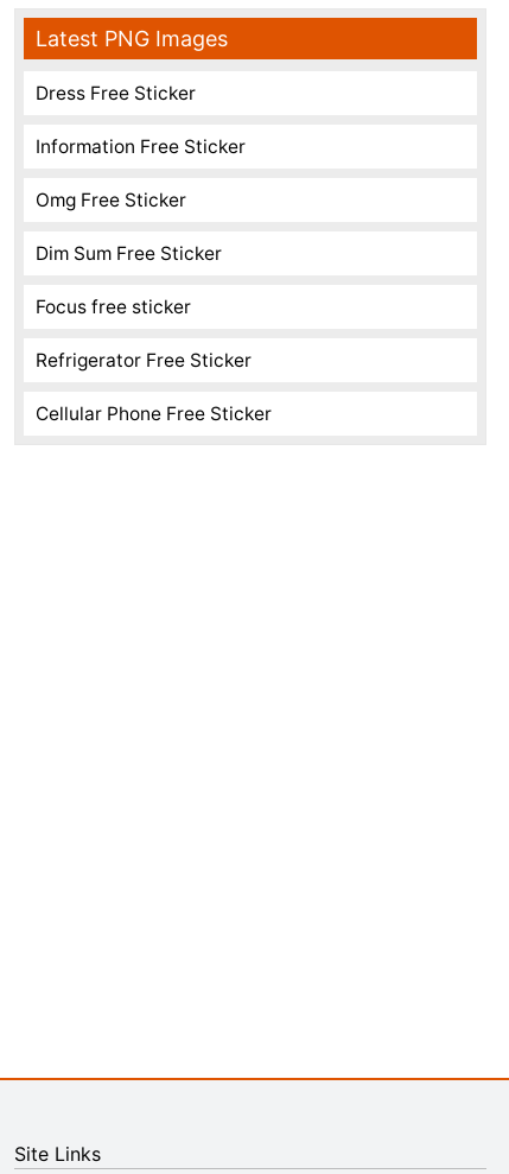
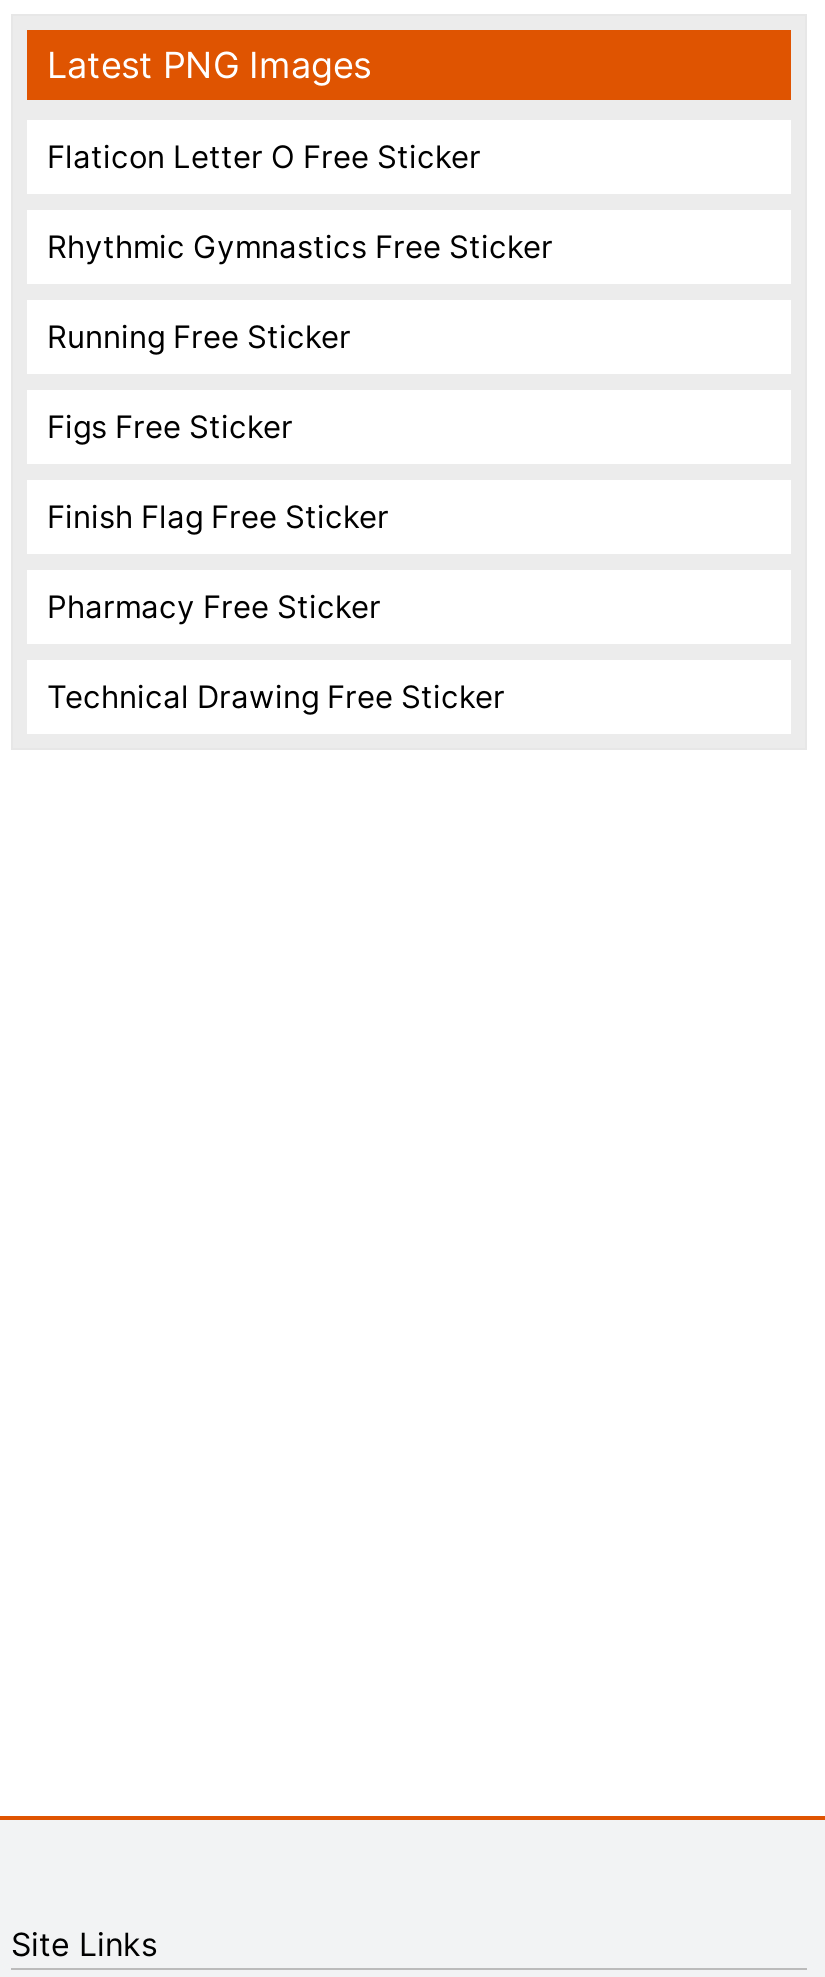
[36,82,196,104] Dress Free Sticker -> [47,138,481,176] Flaticon Letter O Free Sticker
[36,135,246,158] Information Free Sticker -> [47,228,553,266] Rhythmic Gymnastics Free Sticker
[36,189,186,211] Omg Free Sticker -> [47,318,351,356] Running Free Sticker
[36,242,222,265] Dim Sum Free Sticker -> [47,408,293,446] Figs Free Sticker
[36,296,191,318] Focus free sticker -> [47,498,389,536] Finish Flag Free Sticker
[36,349,252,372] Refrigerator Free Sticker -> [47,588,381,626] Pharmacy Free Sticker
[36,402,272,425] Cellular Phone Free Sticker -> [47,678,505,716] Technical Drawing Free Sticker

